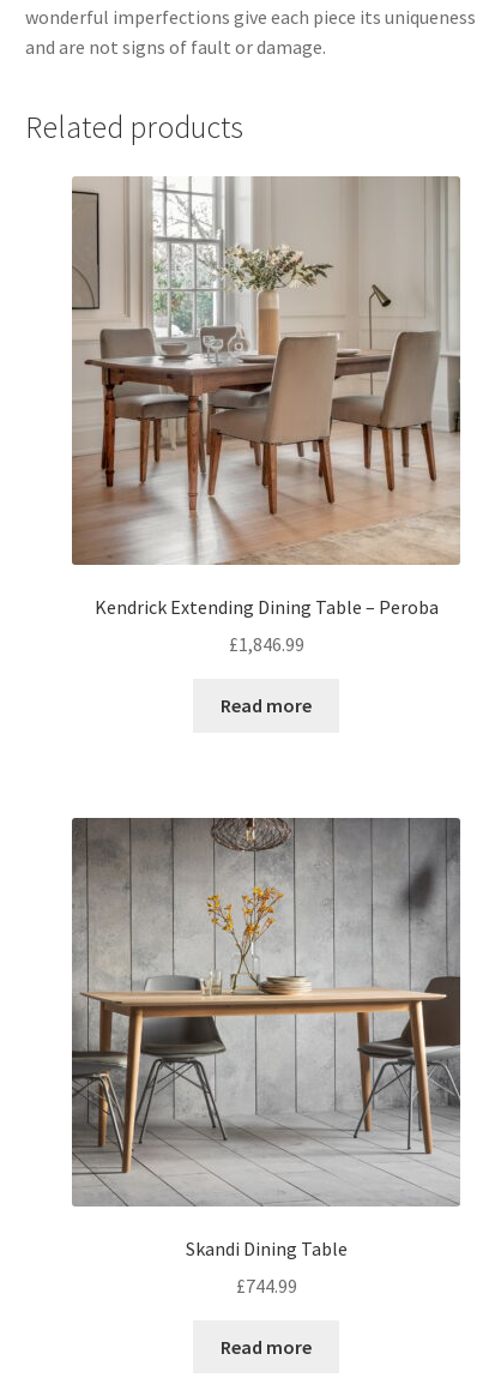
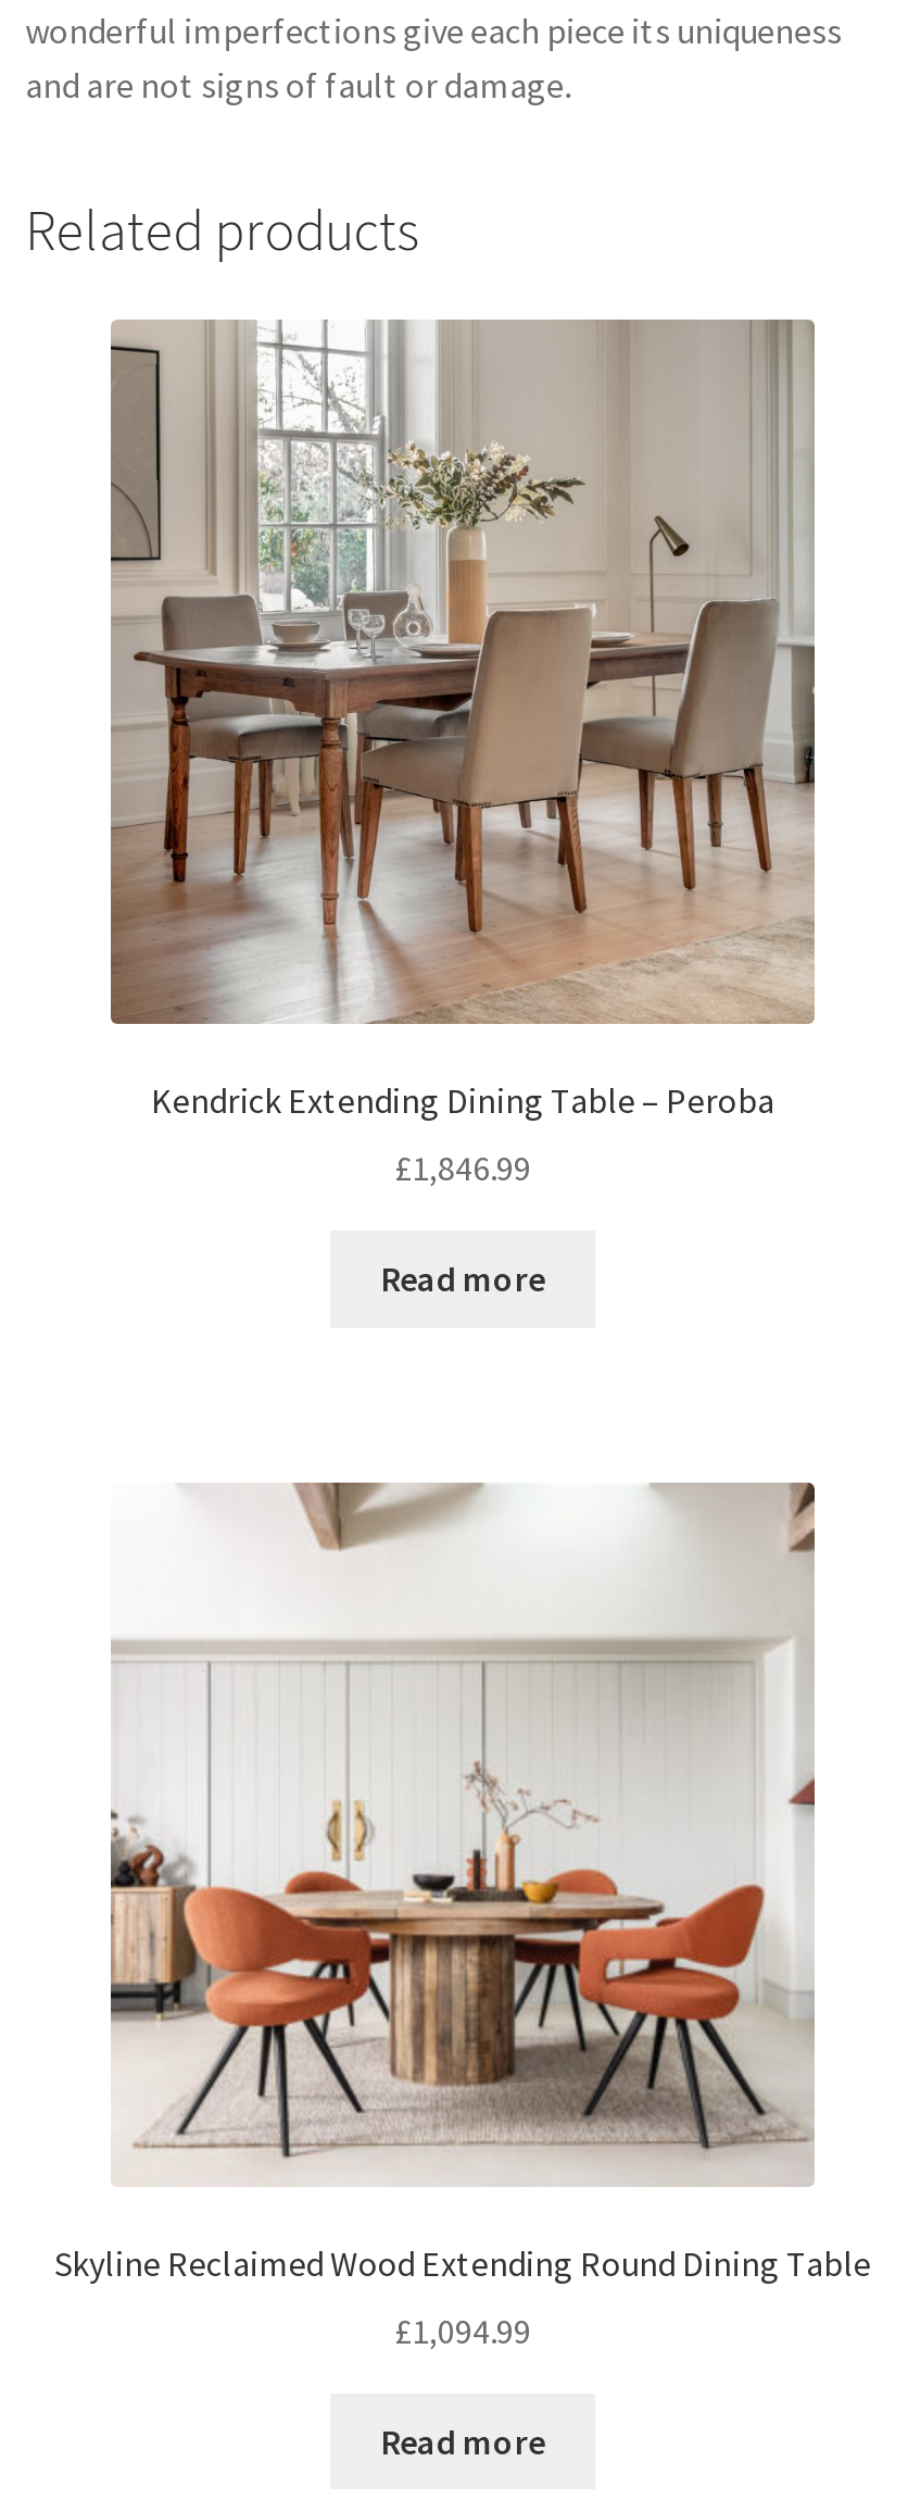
[71,817,461,1260] [image] | Skandi Dining Table -> [54,1483,871,2285] [image] | Skyline Reclaimed Wood Extending Round Dining Table
[236,1273,297,1297] £744.99 -> [394,2308,531,2352] £1,094.99

